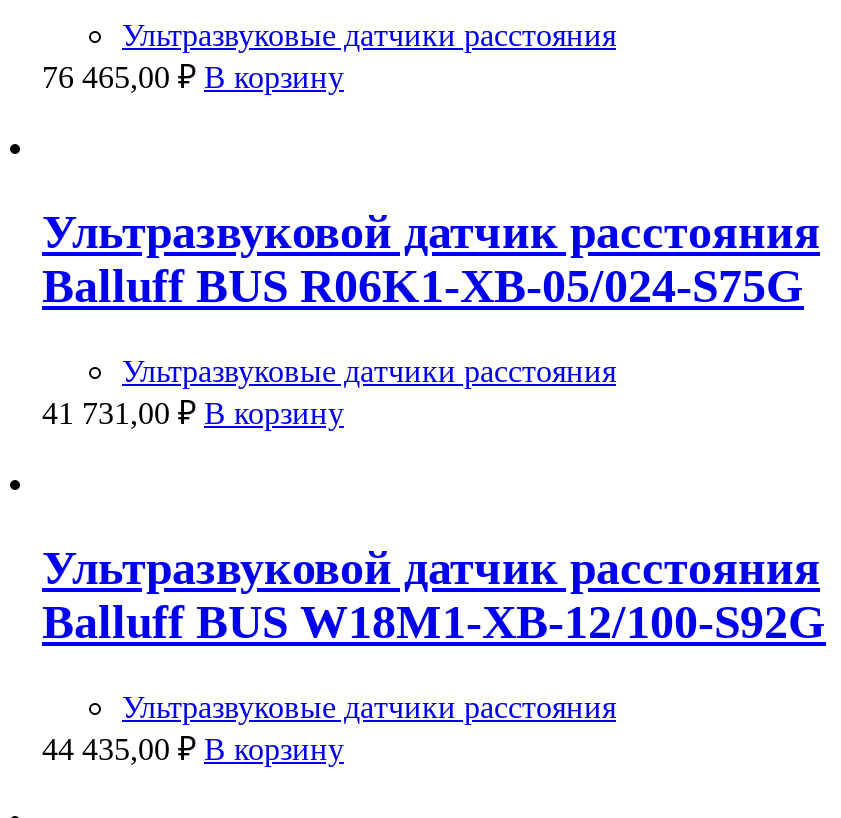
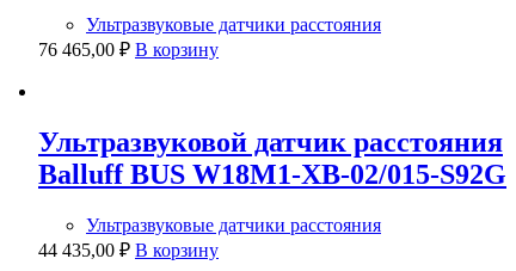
[42,261,826,649] Balluff BUS R06K1-XB-05/024-S75G | Ультразвуковые датчики расстояния | 41 731,00 ₽ В корзину | Ультразвуковой датчик расстояния | Balluff BUS W18M1-XB-12/100-S92G -> [38,159,506,190] Balluff BUS W18M1-XB-02/015-S92G

